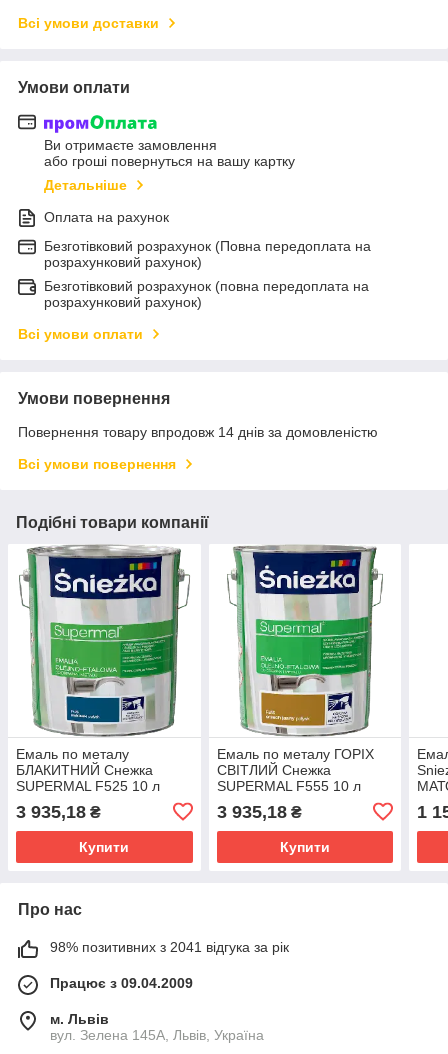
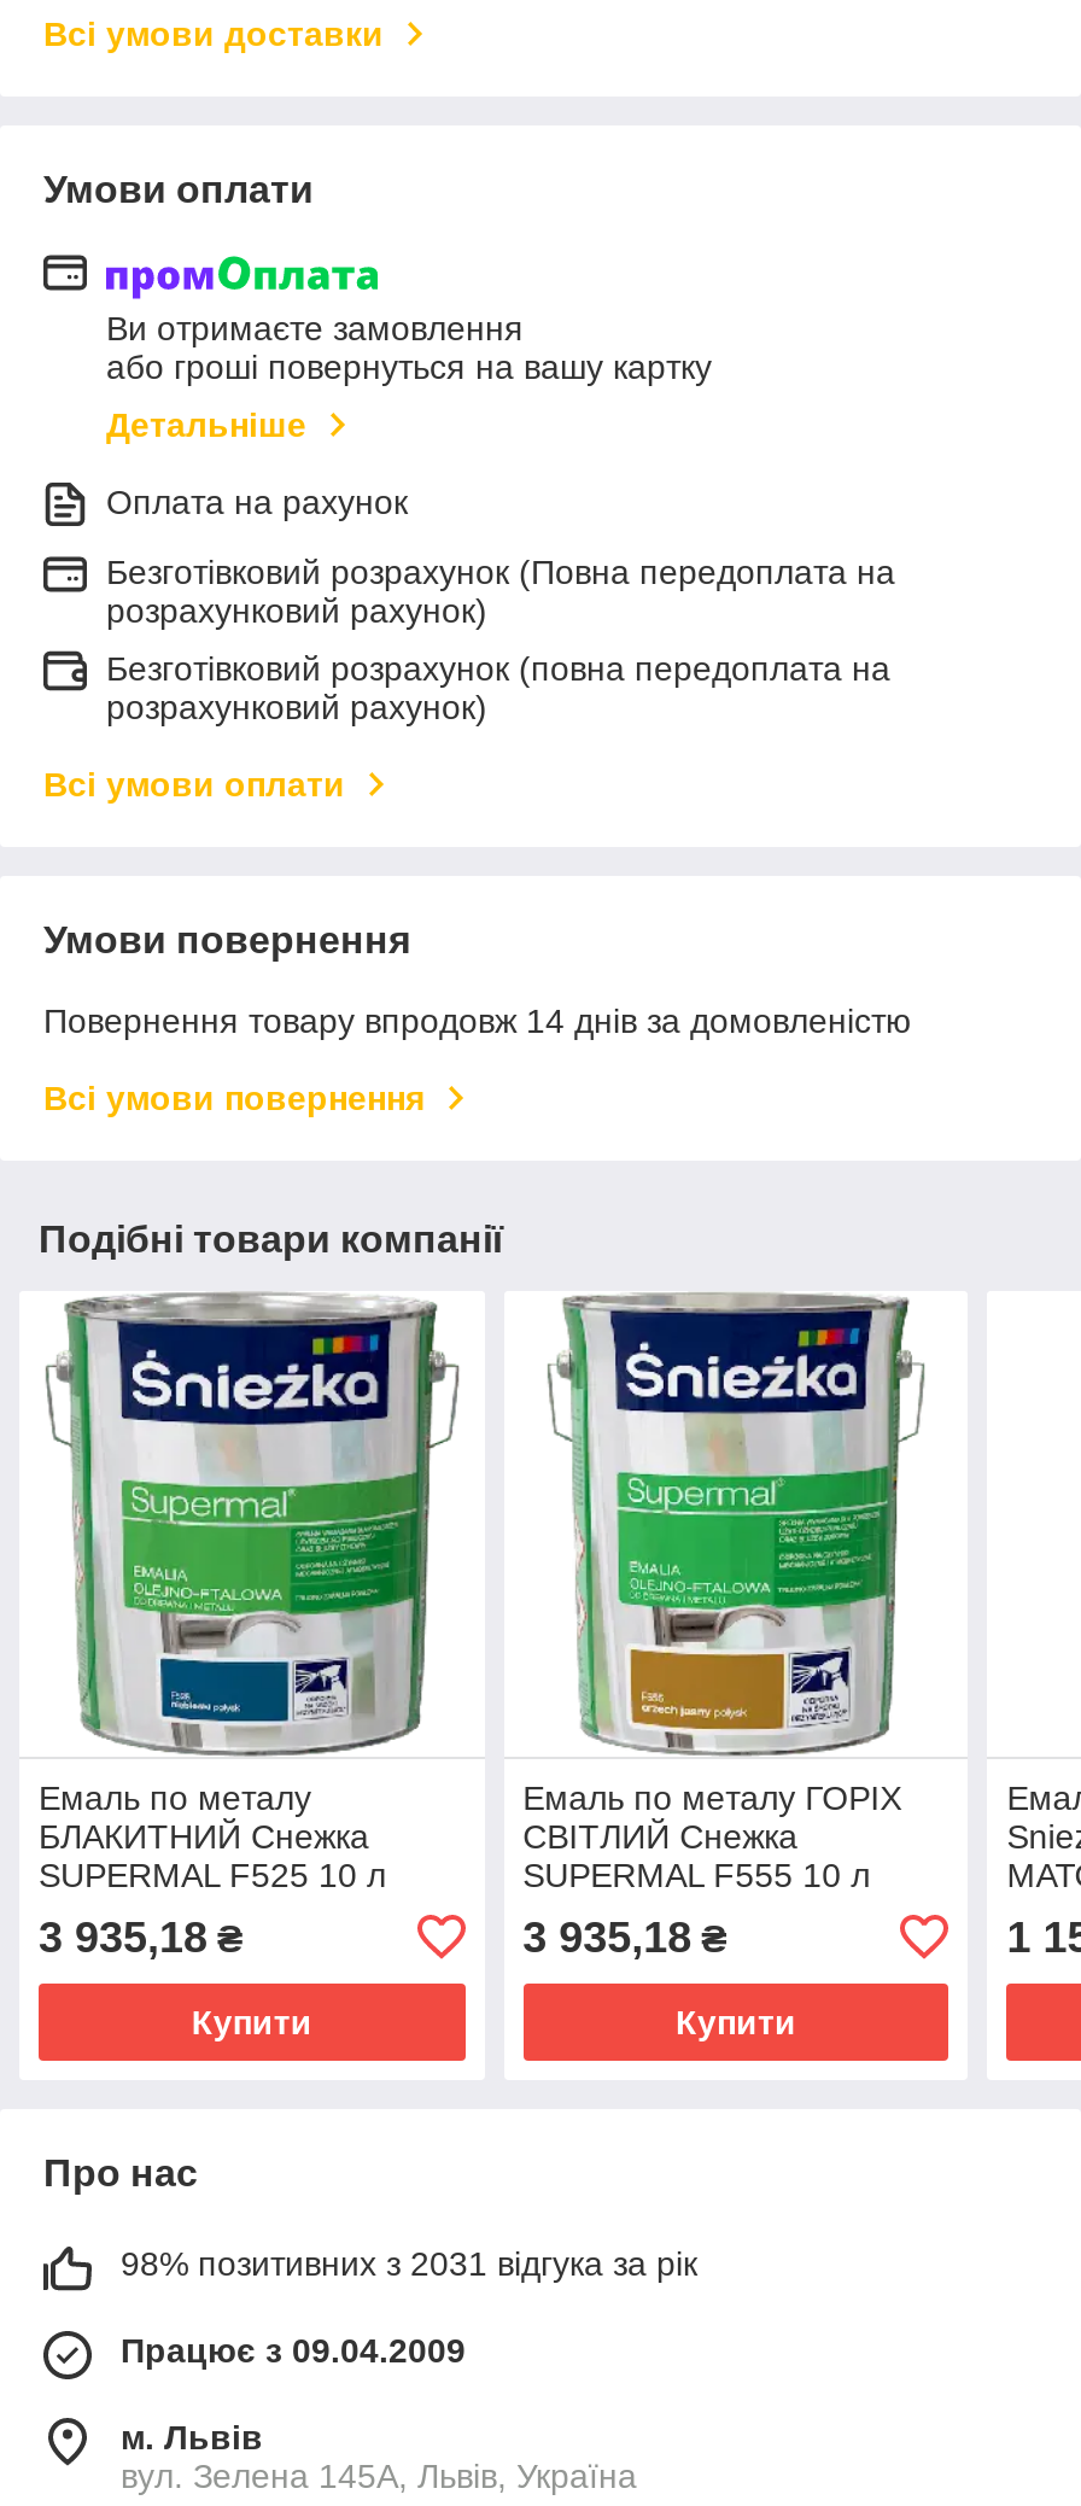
[50,939,289,955] 98% позитивних з 2041 відгука за рік -> [121,2244,697,2282] 98% позитивних з 2031 відгука за рік

